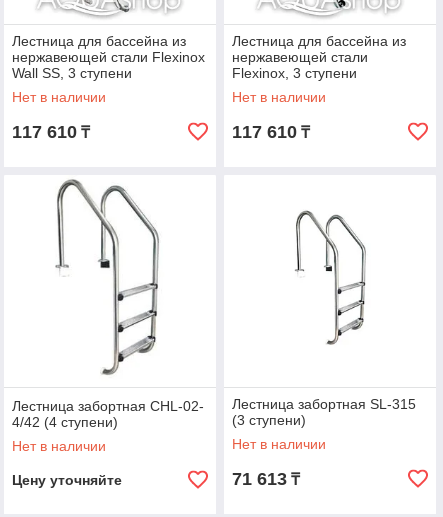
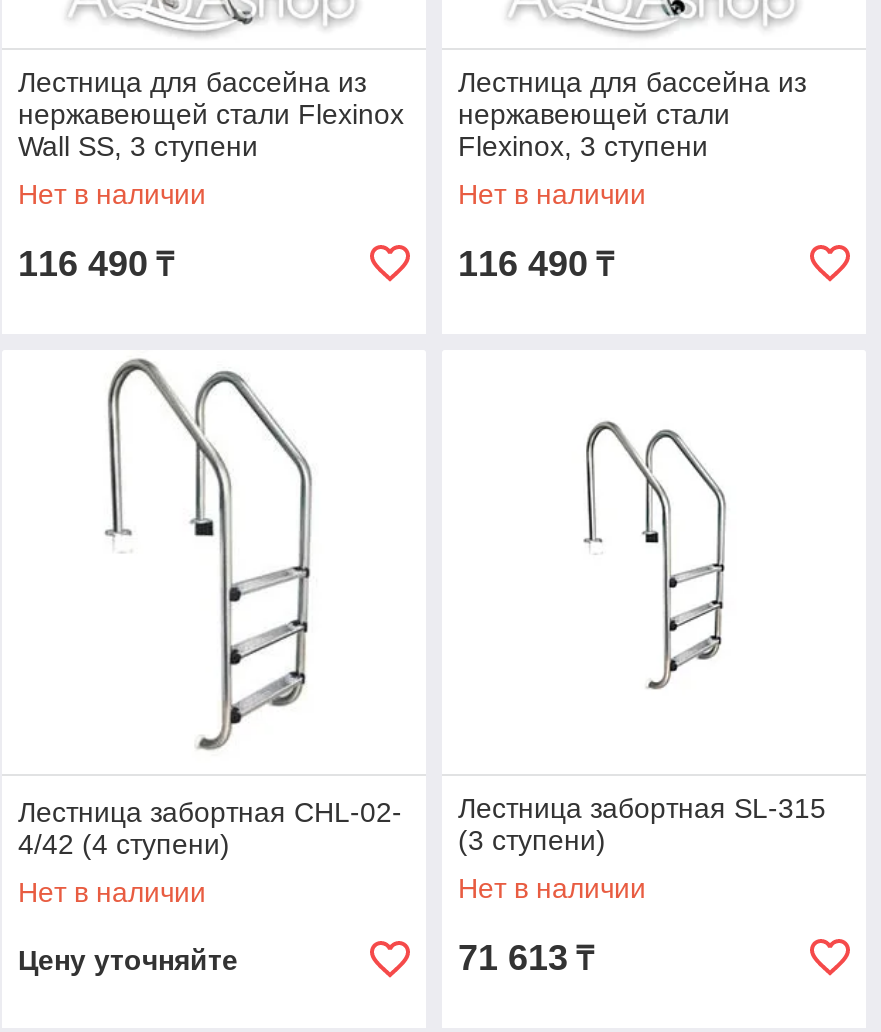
[12,122,90,142] 117 610 ₸ -> [18,244,174,284] 116 490 ₸
[232,122,310,142] 117 610 ₸ -> [458,244,614,284] 116 490 ₸

